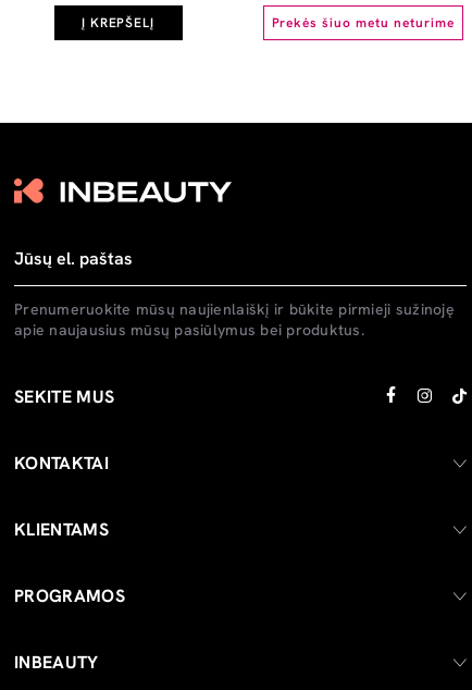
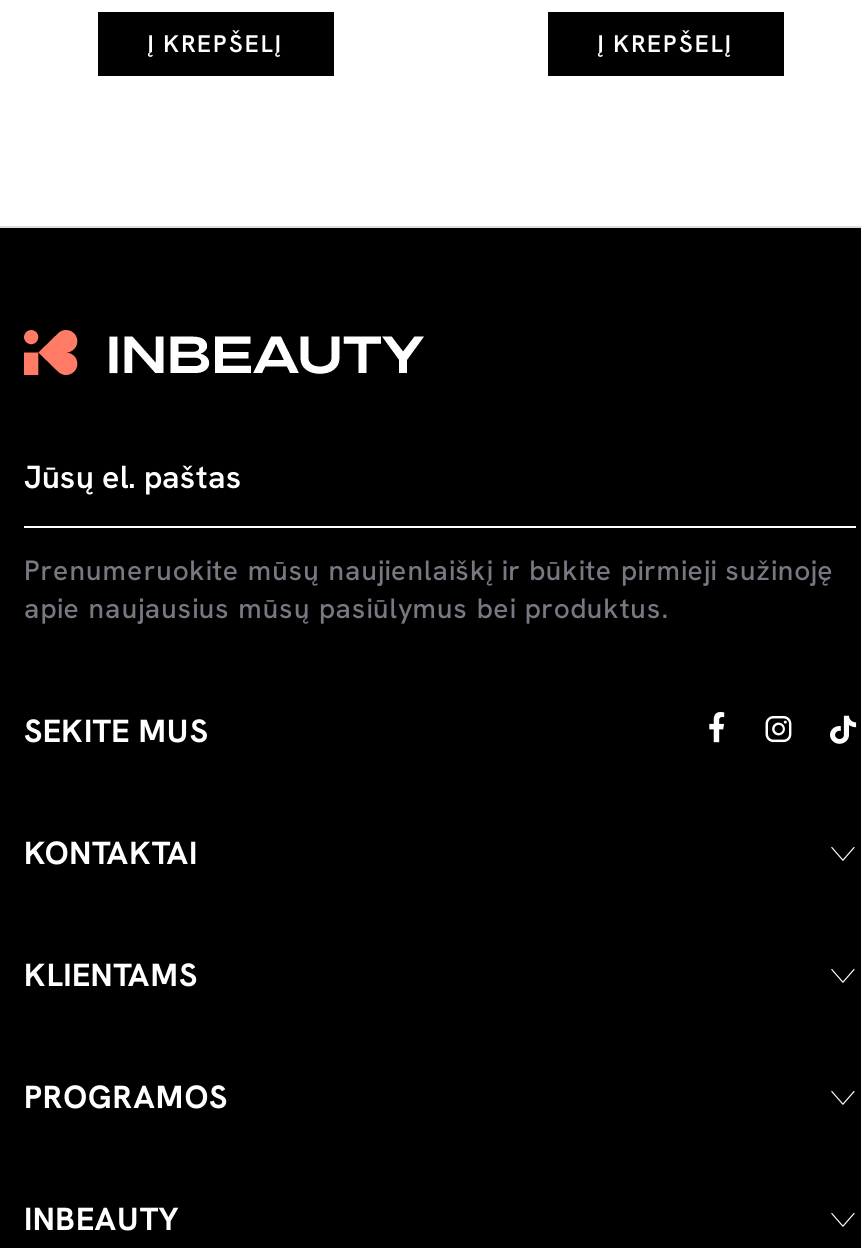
[271,14,454,32] Prekės šiuo metu neturime -> [597,28,733,60] Į KREPŠELĮ

